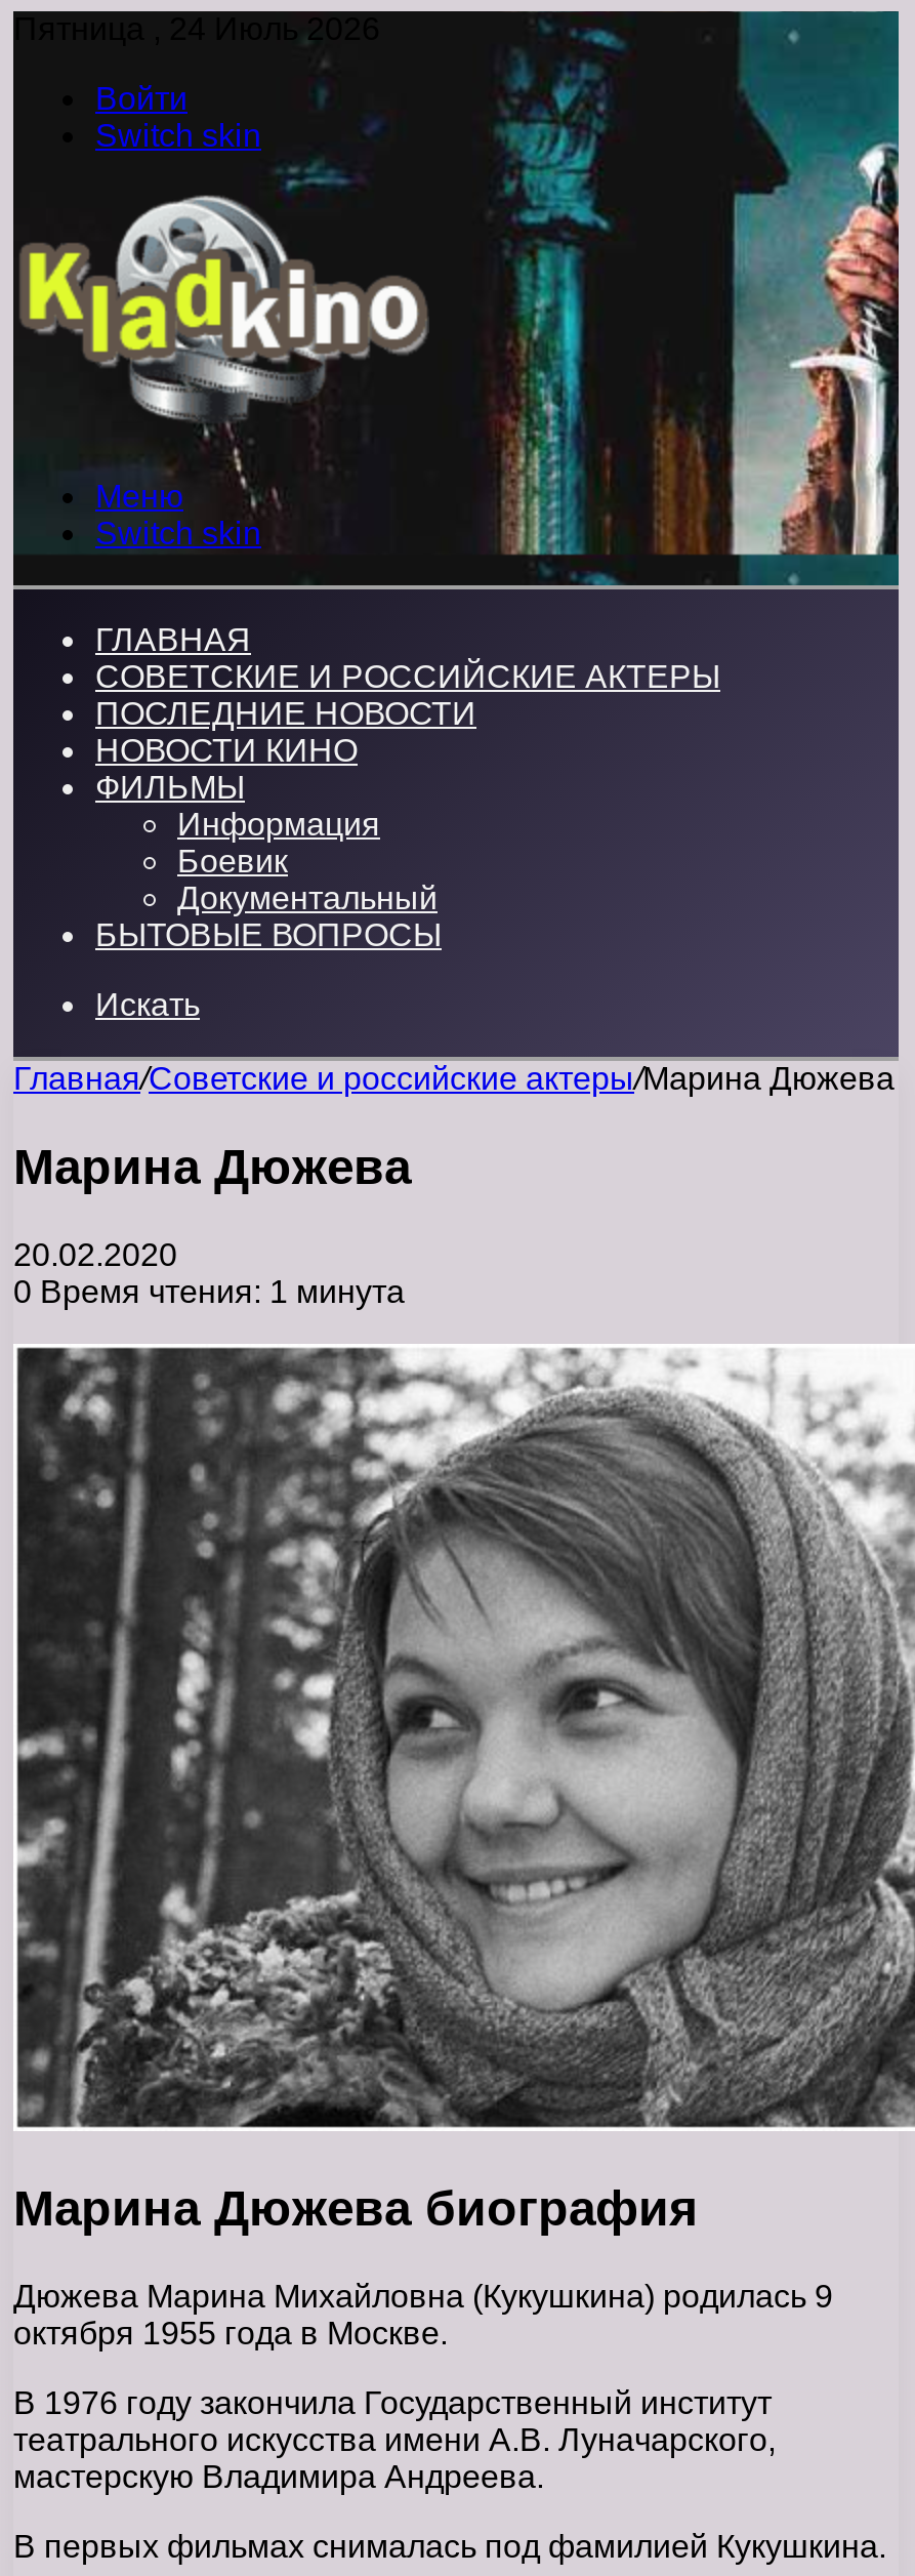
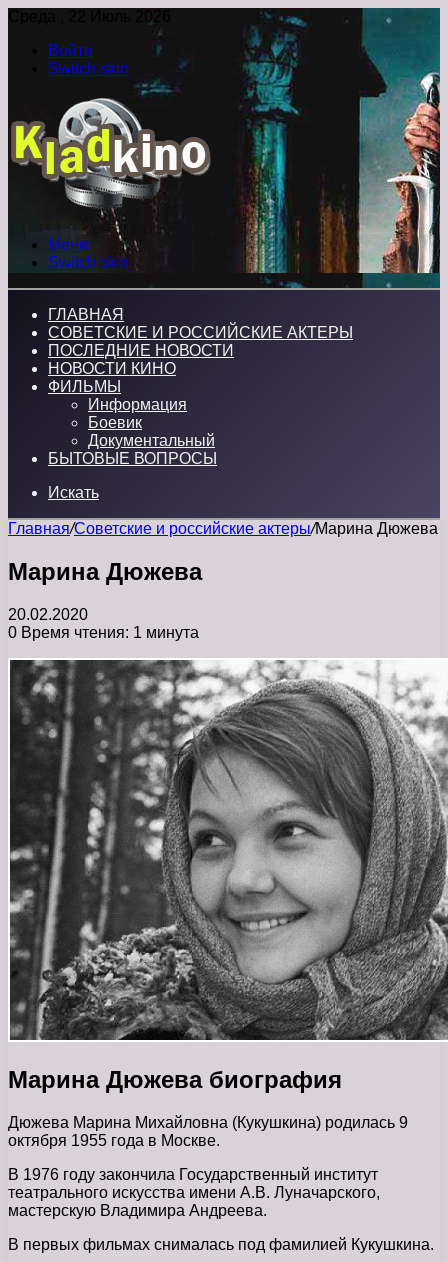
[13,11,380,46] Пятница , 24 Июль 2026 -> [8,8,171,25] Среда , 22 Июль 2026

